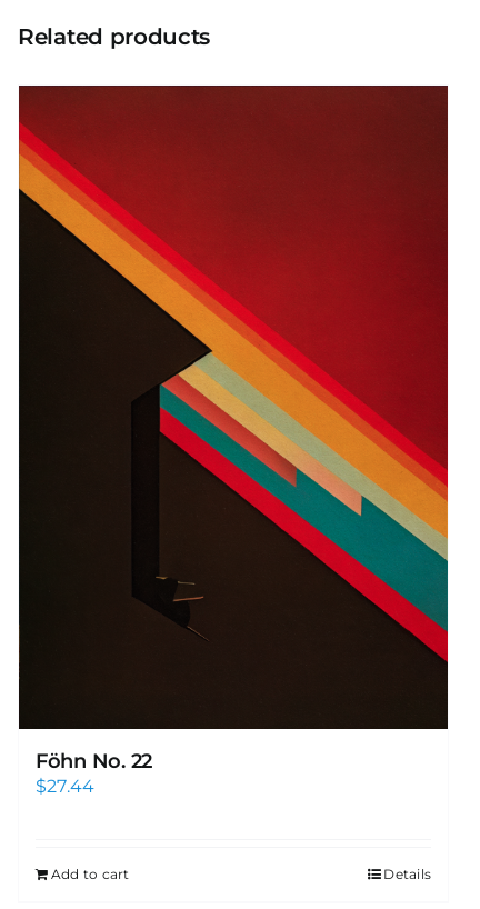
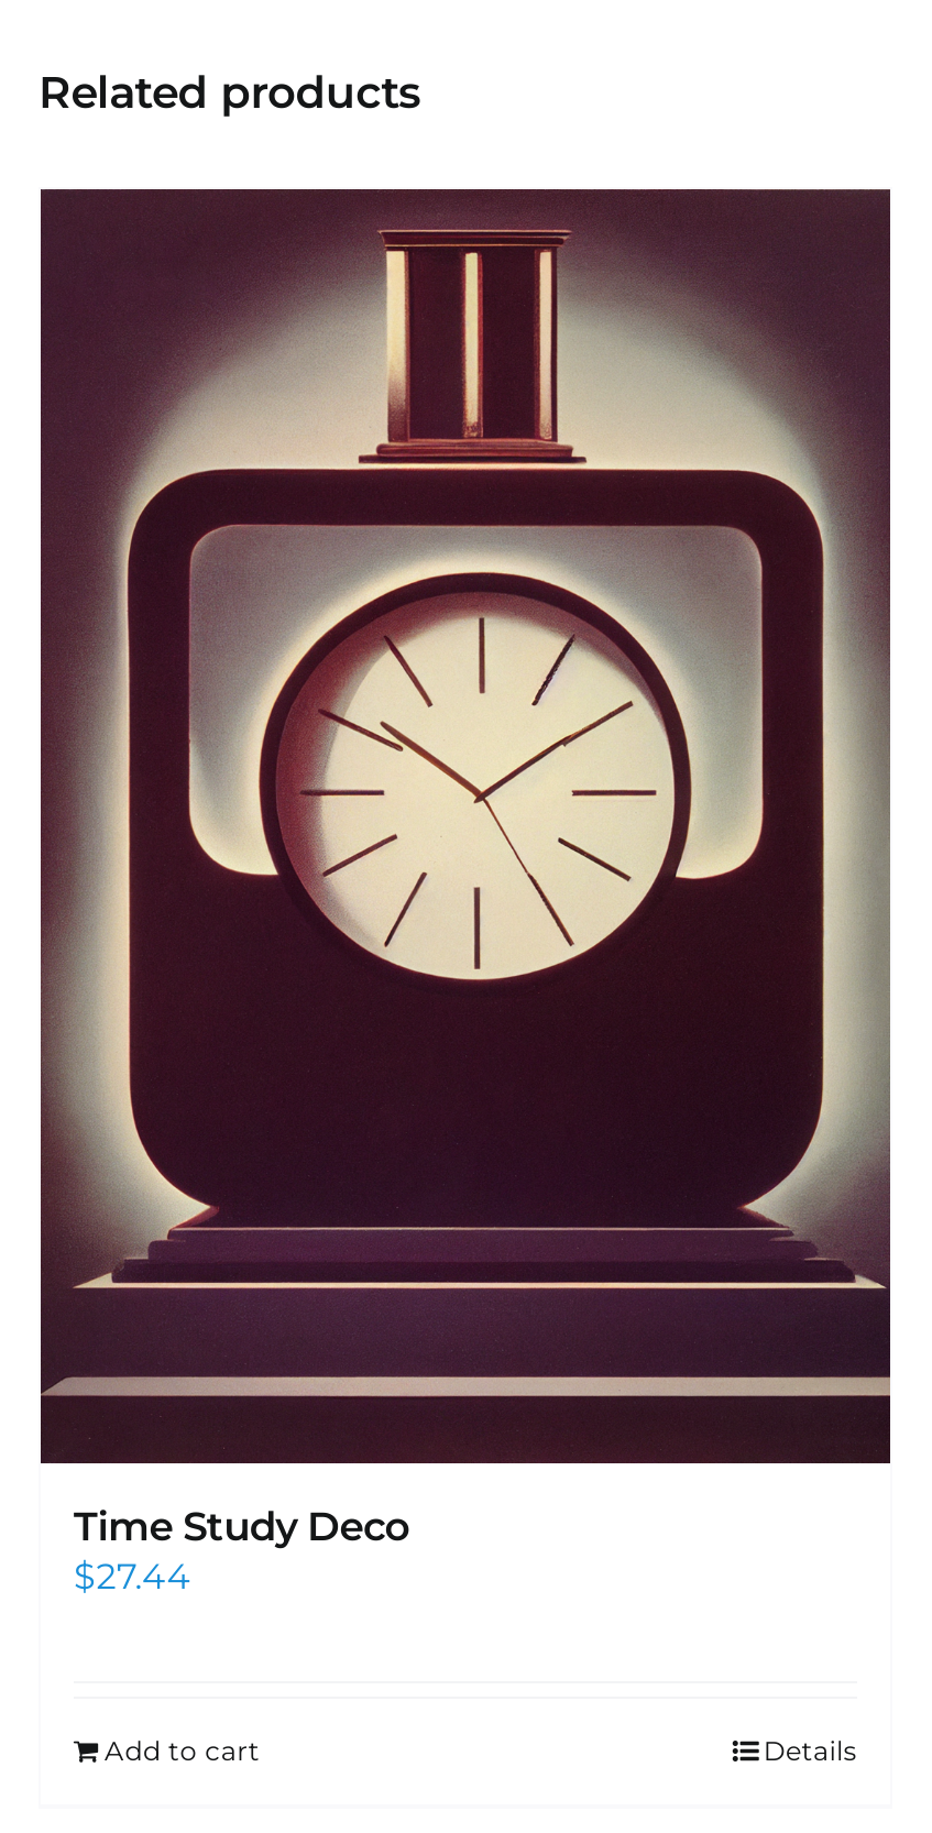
[18,88,449,773] [image] | Föhn No. 22 -> [39,191,892,1551] [image] | Time Study Deco

